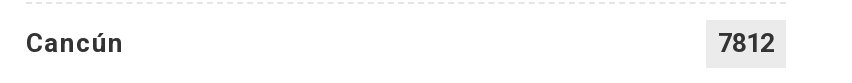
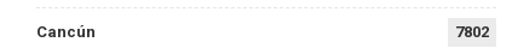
[718,27,774,57] 7812 -> [455,22,489,40] 7802

